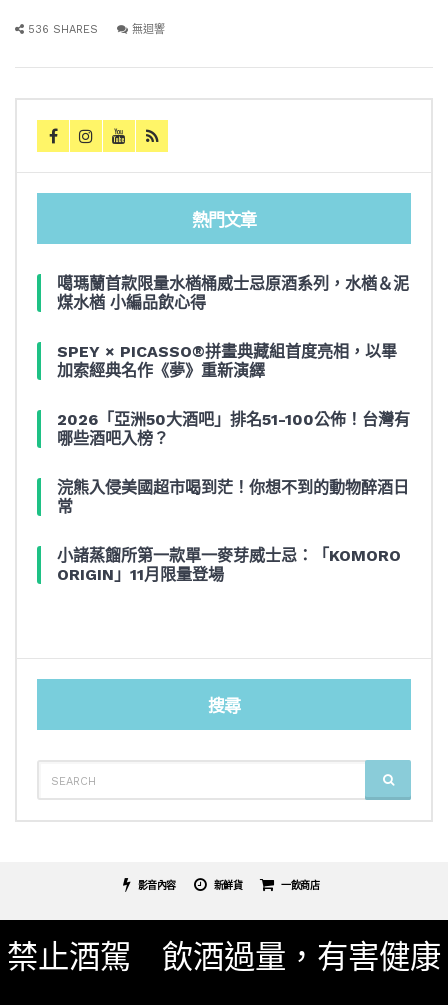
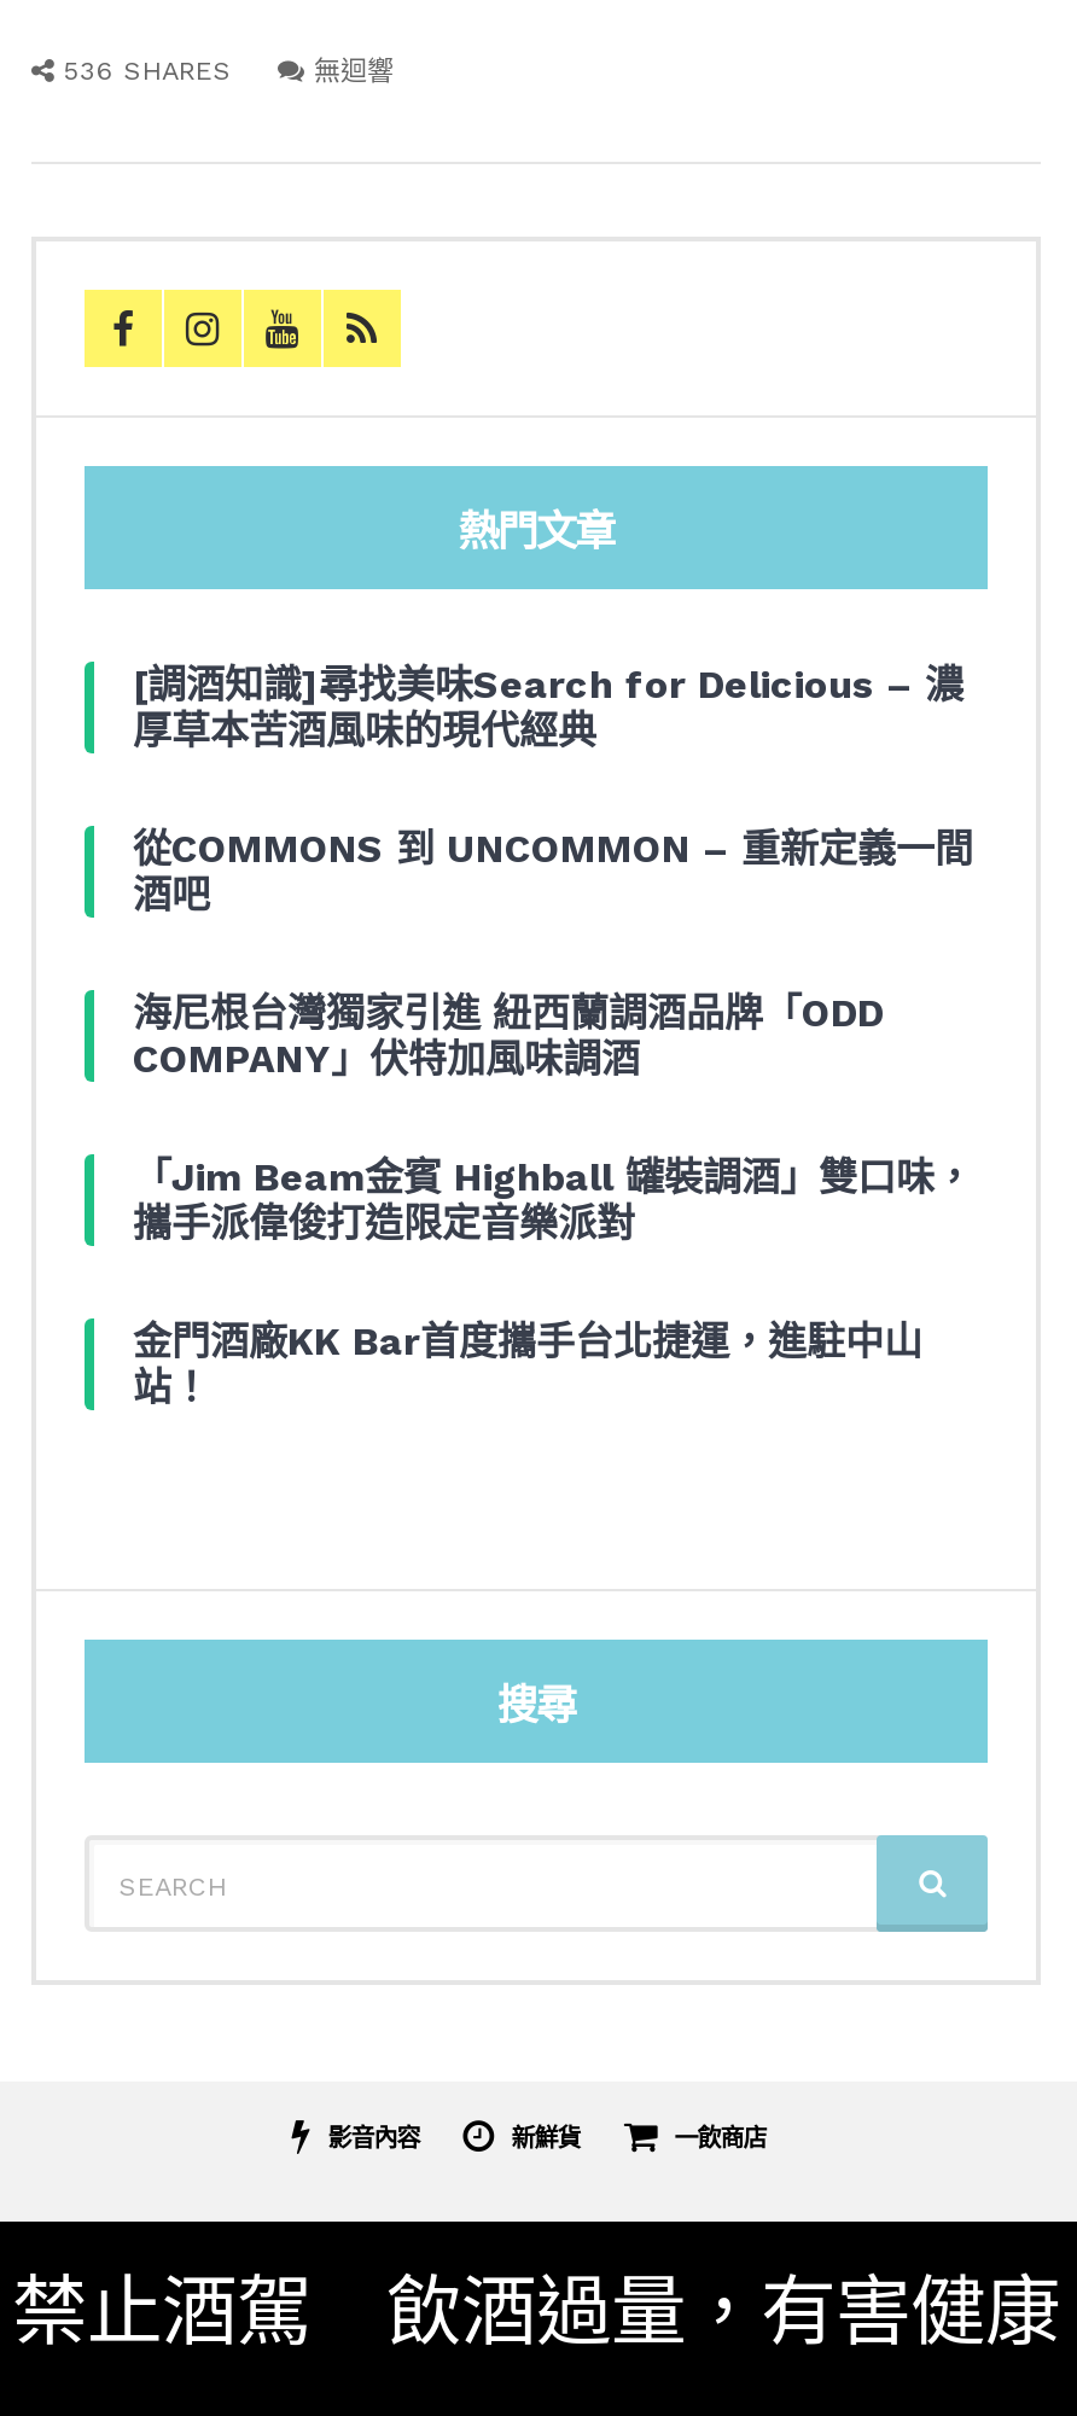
[57,274,409,312] 噶瑪蘭首款限量水楢桶威士忌原酒系列，水楢＆泥 | 煤水楢 小編品飲心得 -> [133,662,964,753] [調酒知識]尋找美味Search for Delicious – 濃 | 厚草本苦酒風味的現代經典
[57,342,397,380] SPEY × PICASSO®拼畫典藏組首度亮相，以畢 | 加索經典名作《夢》重新演繹 -> [133,826,973,918] 從COMMONS 到 UNCOMMON – 重新定義一間 | 酒吧
[57,410,410,448] 2026「亞洲50大酒吧」排名51-100公佈！台灣有 | 哪些酒吧入榜？ -> [133,990,884,1082] 海尼根台灣獨家引進 紐西蘭調酒品牌「ODD | COMPANY」伏特加風味調酒
[57,478,409,516] 浣熊入侵美國超市喝到茫！你想不到的動物醉酒日 | 常 -> [133,1154,973,1246] 「Jim Beam金賓 Highball 罐裝調酒」雙口味， | 攜手派偉俊打造限定音樂派對
[57,546,401,584] 小諸蒸餾所第一款單一麥芽威士忌：「KOMORO | ORIGIN」11月限量登場 -> [133,1318,922,1410] 金門酒廠KK Bar首度攜手台北捷運，進駐中山 | 站！

